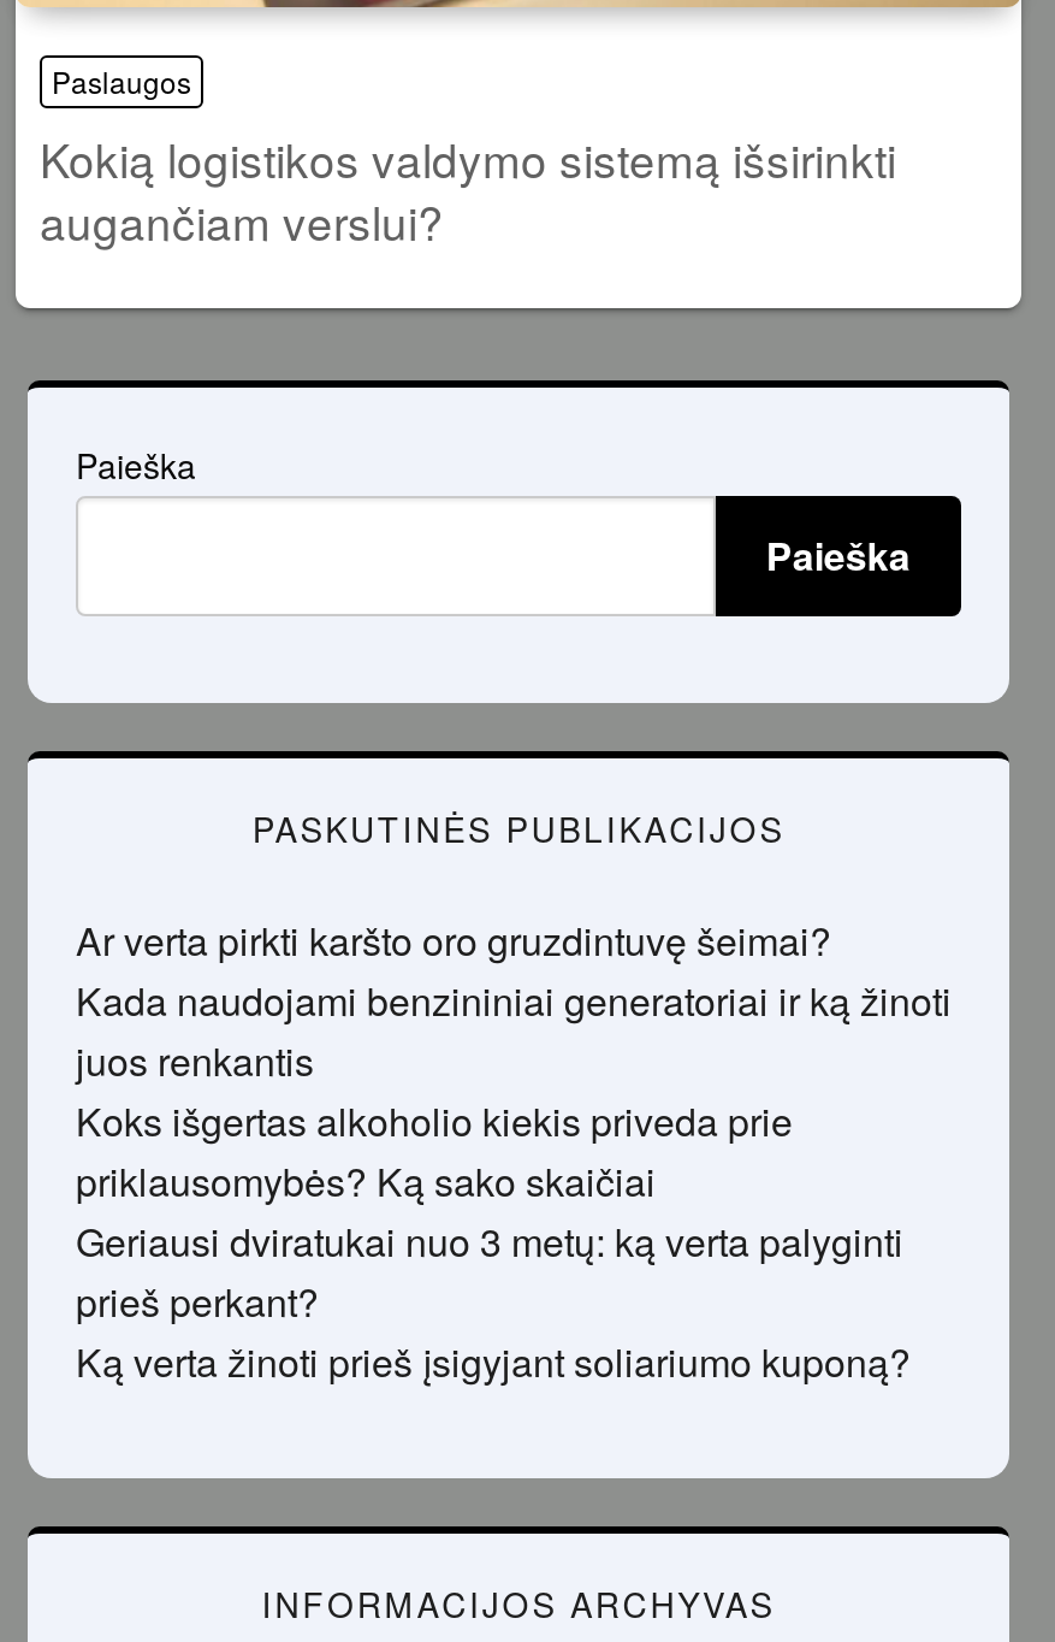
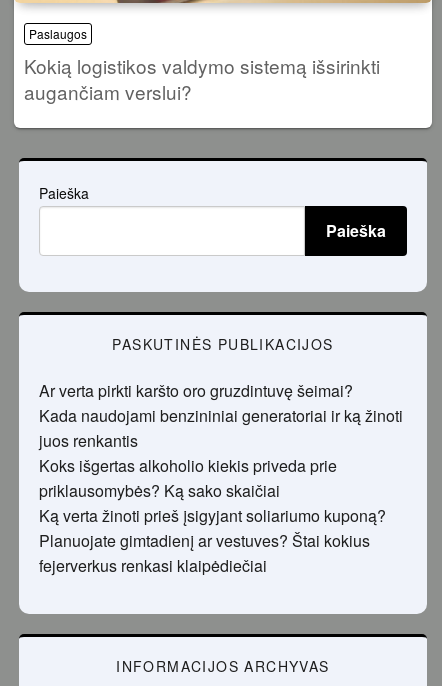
[76,1214,903,1330] Geriausi dviratukai nuo 3 metų: ką verta palyginti | prieš perkant? -> none
moved [76,1335,911,1390] -> [39,504,386,527]: Ką verta žinoti prieš įsigyjant soliariumo kuponą?
none -> [39,529,370,577] Planuojate gimtadienį ar vestuves? Štai kokius | fejerverkus renkasi klaipėdiečiai

